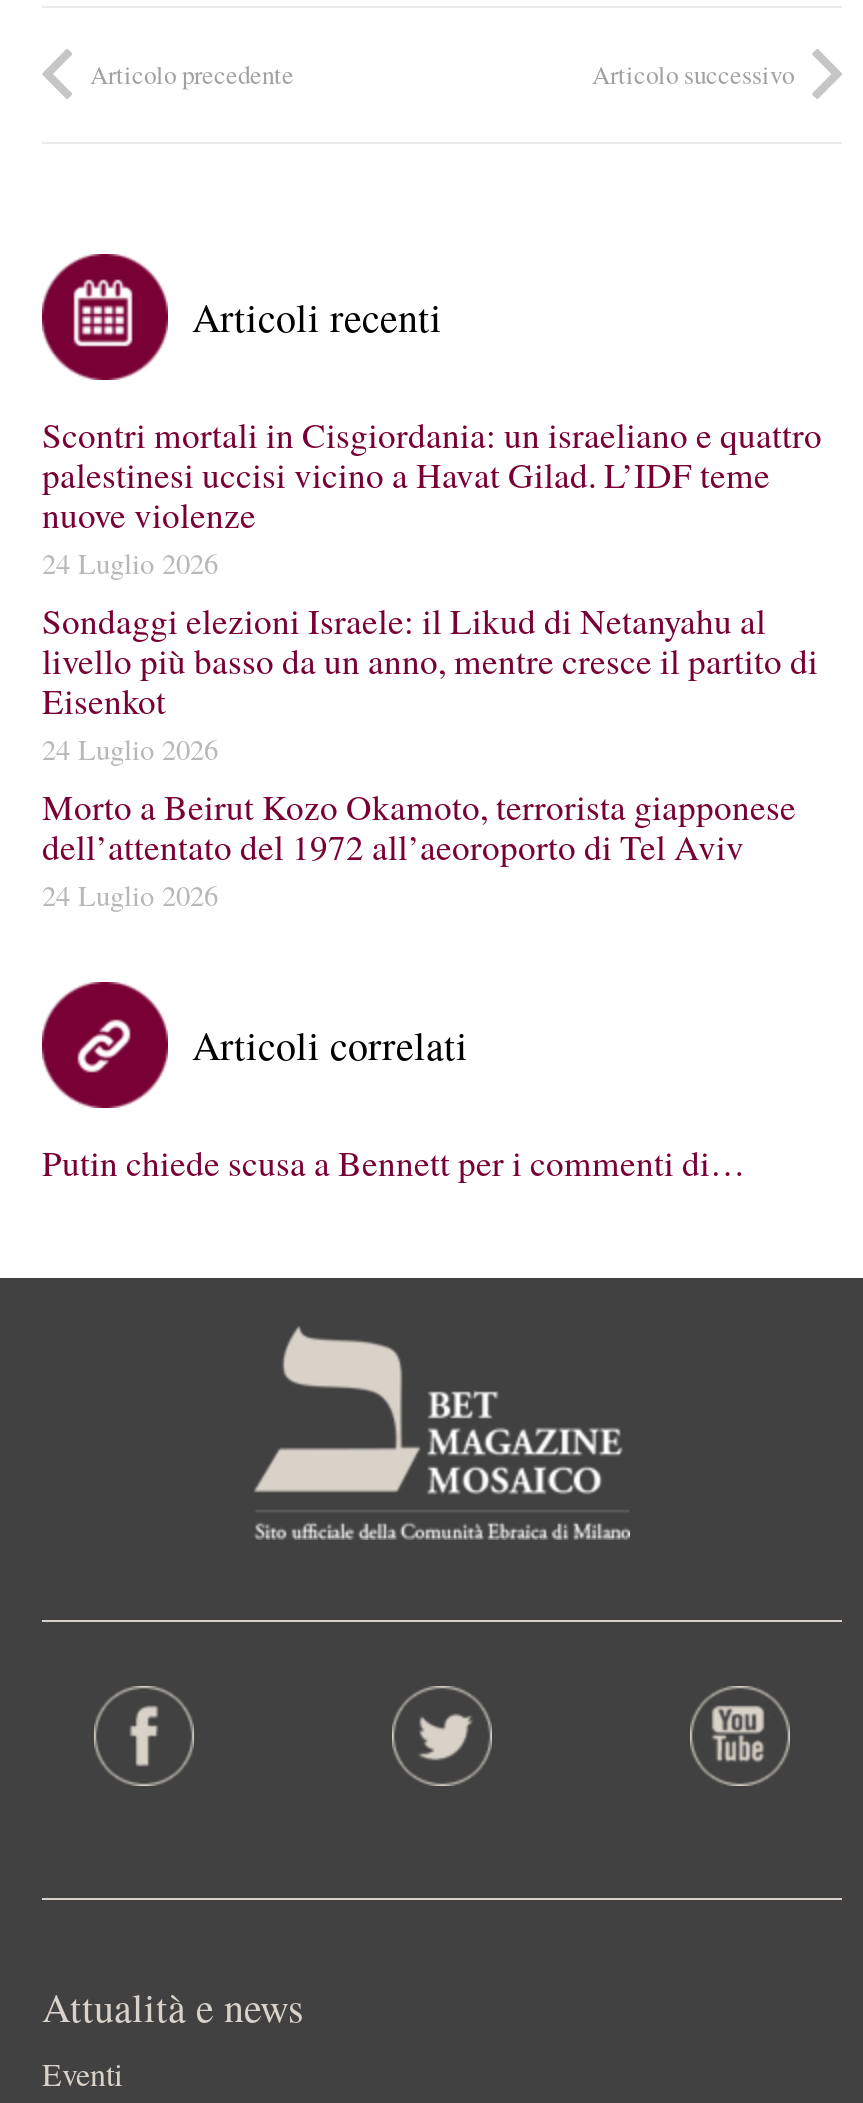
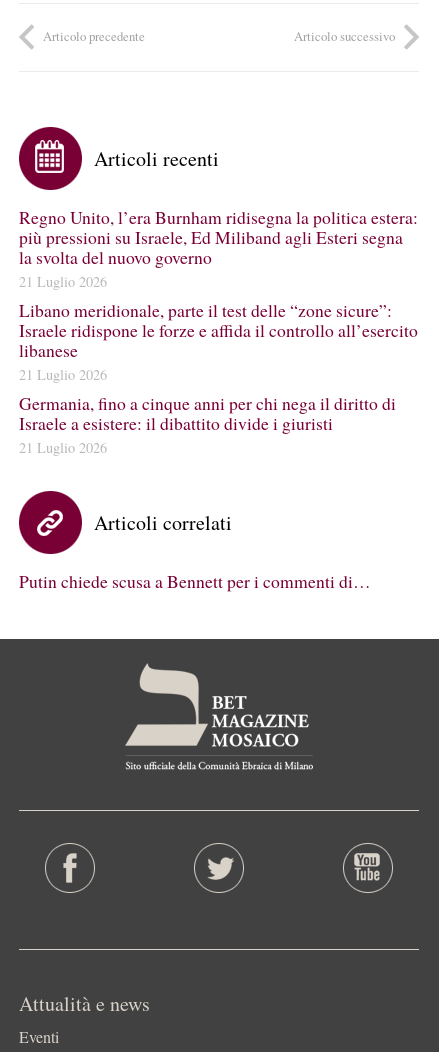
[42,410,822,914] Scontri mortali in Cisgiordania: un israeliano e quattro | palestinesi uccisi vicino a Havat Gilad. L’IDF teme | nuove violenze | 24 Luglio 2026 | Sondaggi elezioni Israele: il Likud di Netanyahu al | livello più basso da un anno, mentre cresce il partito di | Eisenkot | 24 Luglio 2026 | Morto a Beirut Kozo Okamoto, terrorista giapponese | dell’attentato del 1972 all’aeoroporto di Tel Aviv | 24 Luglio 2026 -> [19,205,418,457] Regno Unito, l’era Burnham ridisegna la politica estera: | più pressioni su Israele, Ed Miliband agli Esteri segna | la svolta del nuovo governo | 21 Luglio 2026 | Libano meridionale, parte il test delle “zone sicure”: | Israele ridispone le forze e affida il controllo all’esercito | libanese | 21 Luglio 2026 | Germania, fino a cinque anni per chi nega il diritto di | Israele a esistere: il dibattito divide i giuristi | 21 Luglio 2026

